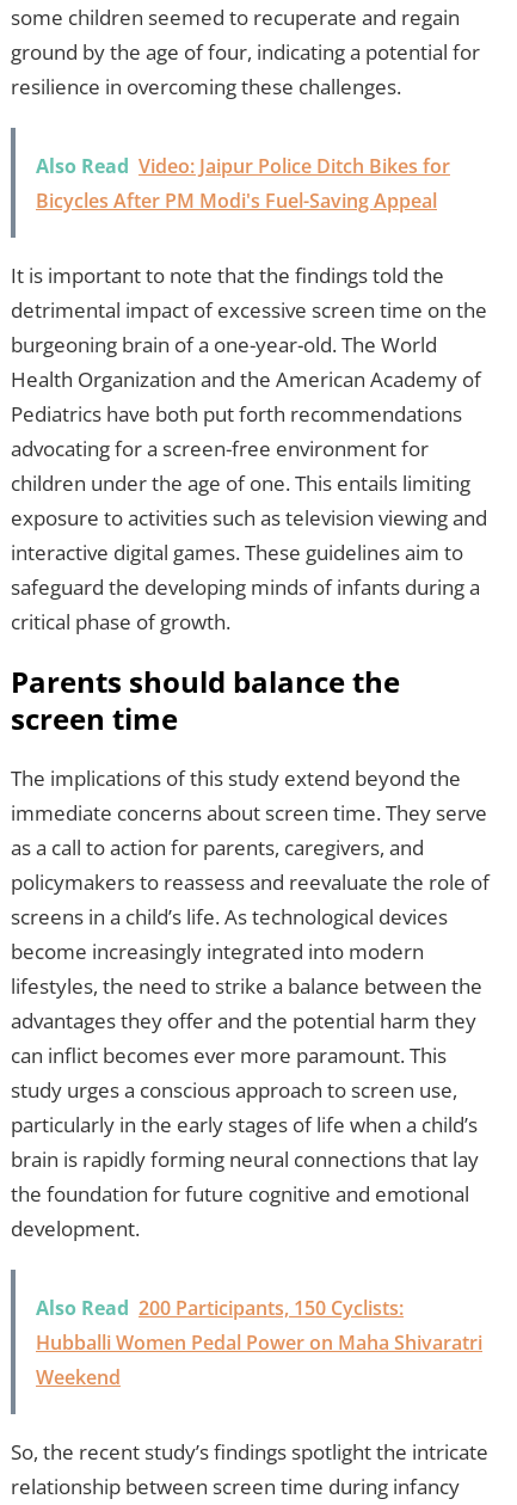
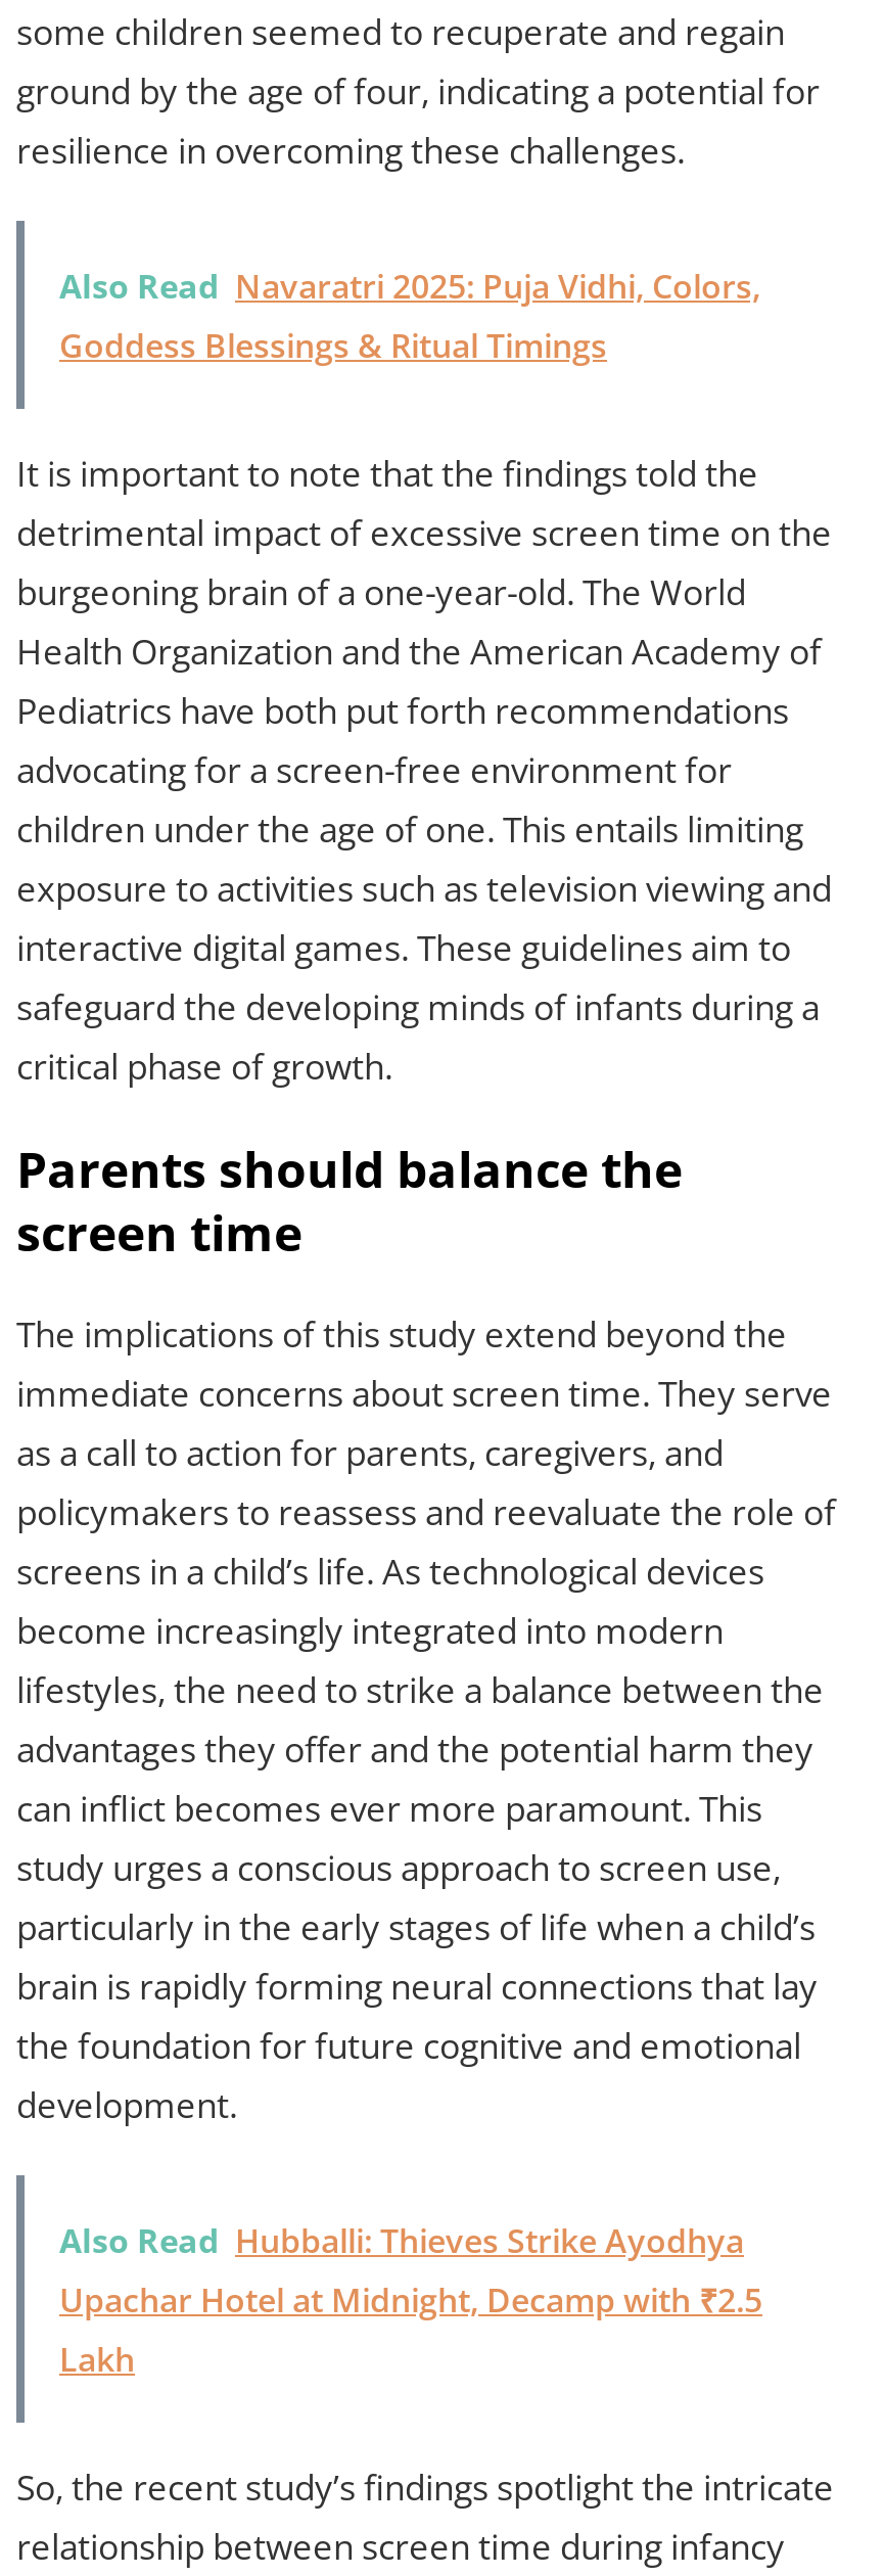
[36,153,450,214] Also Read Video: Jaipur Police Ditch Bikes for | Bicycles After PM Modi's Fuel-Saving Appeal -> [59,263,760,367] Also Read Navaratri 2025: Puja Vidhi, Colors, | Goddess Blessings & Ritual Timings
[36,1295,482,1391] Also Read 200 Participants, 150 Cyclists: | Hubballi Women Pedal Power on Maha Shivaratri | Weekend -> [59,2217,762,2381] Also Read Hubballi: Thieves Strike Ayodhya | Upachar Hotel at Midnight, Decamp with ₹2.5 | Lakh

